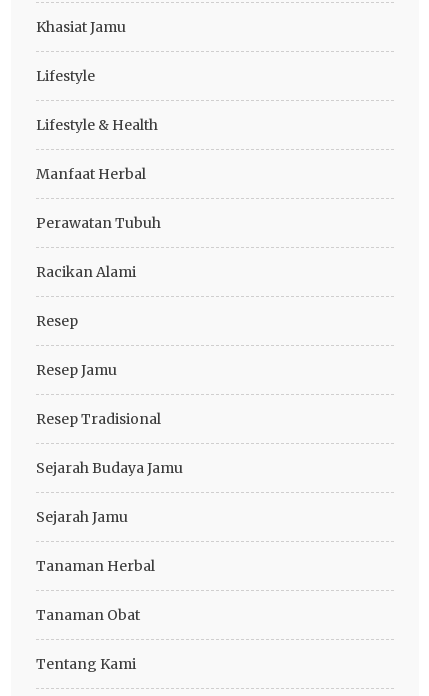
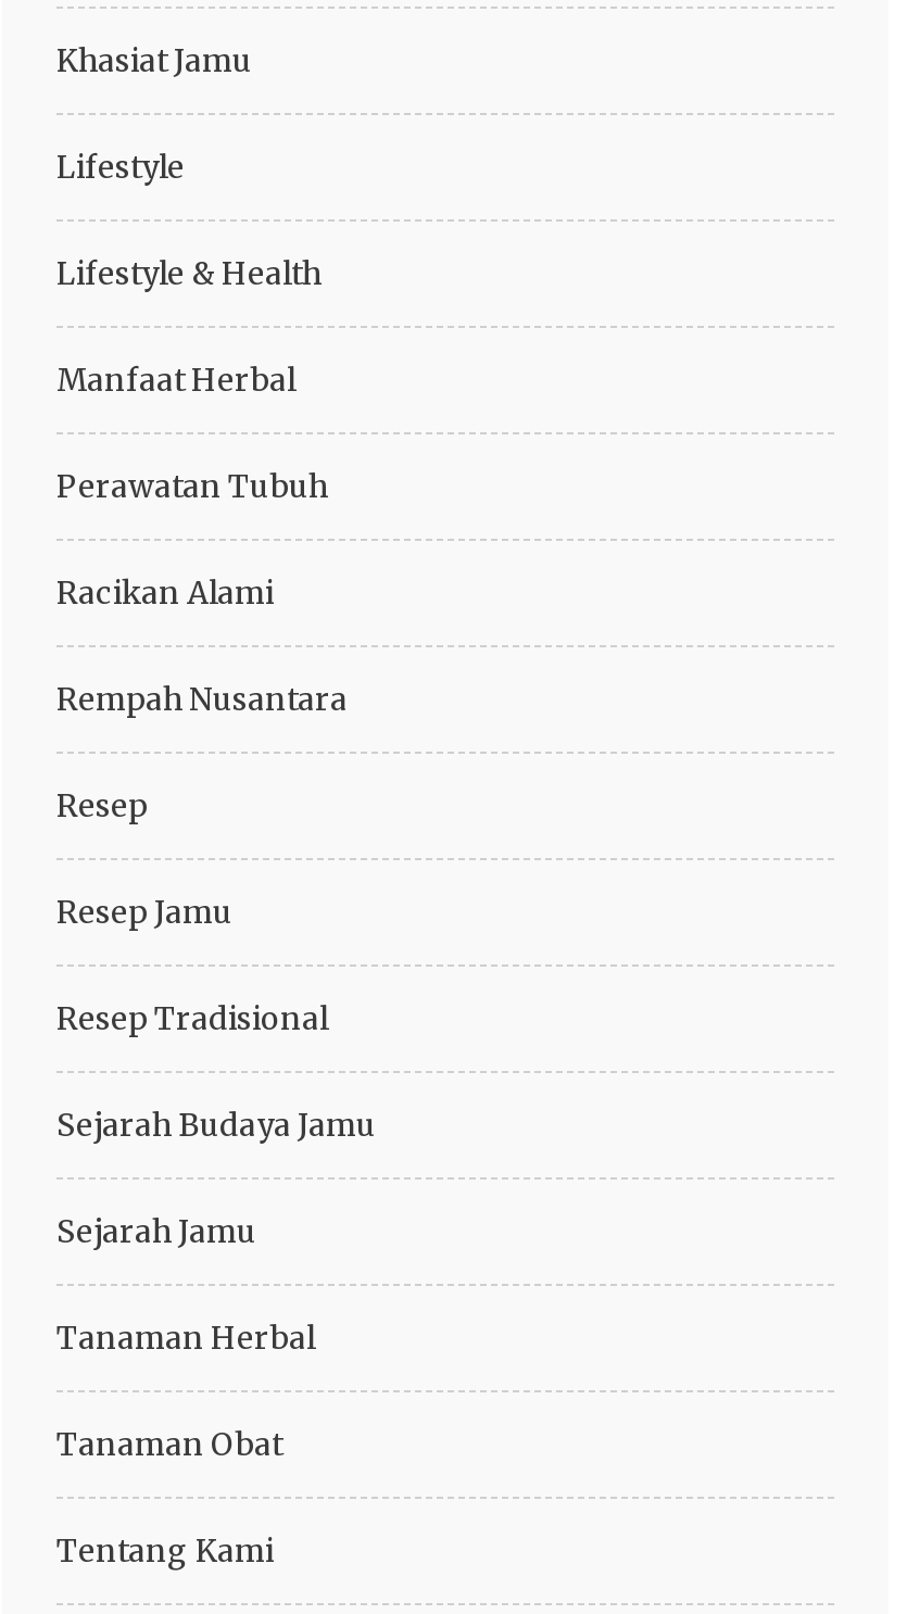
none -> [56,680,348,719] Rempah Nusantara

